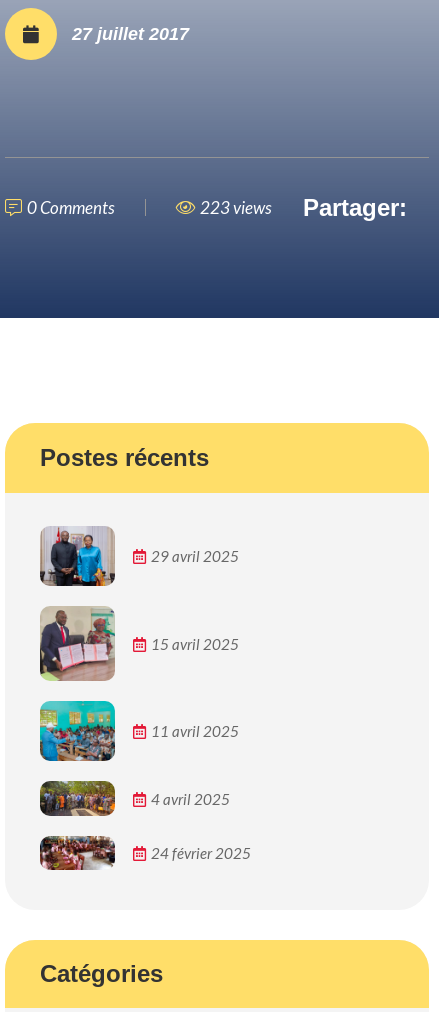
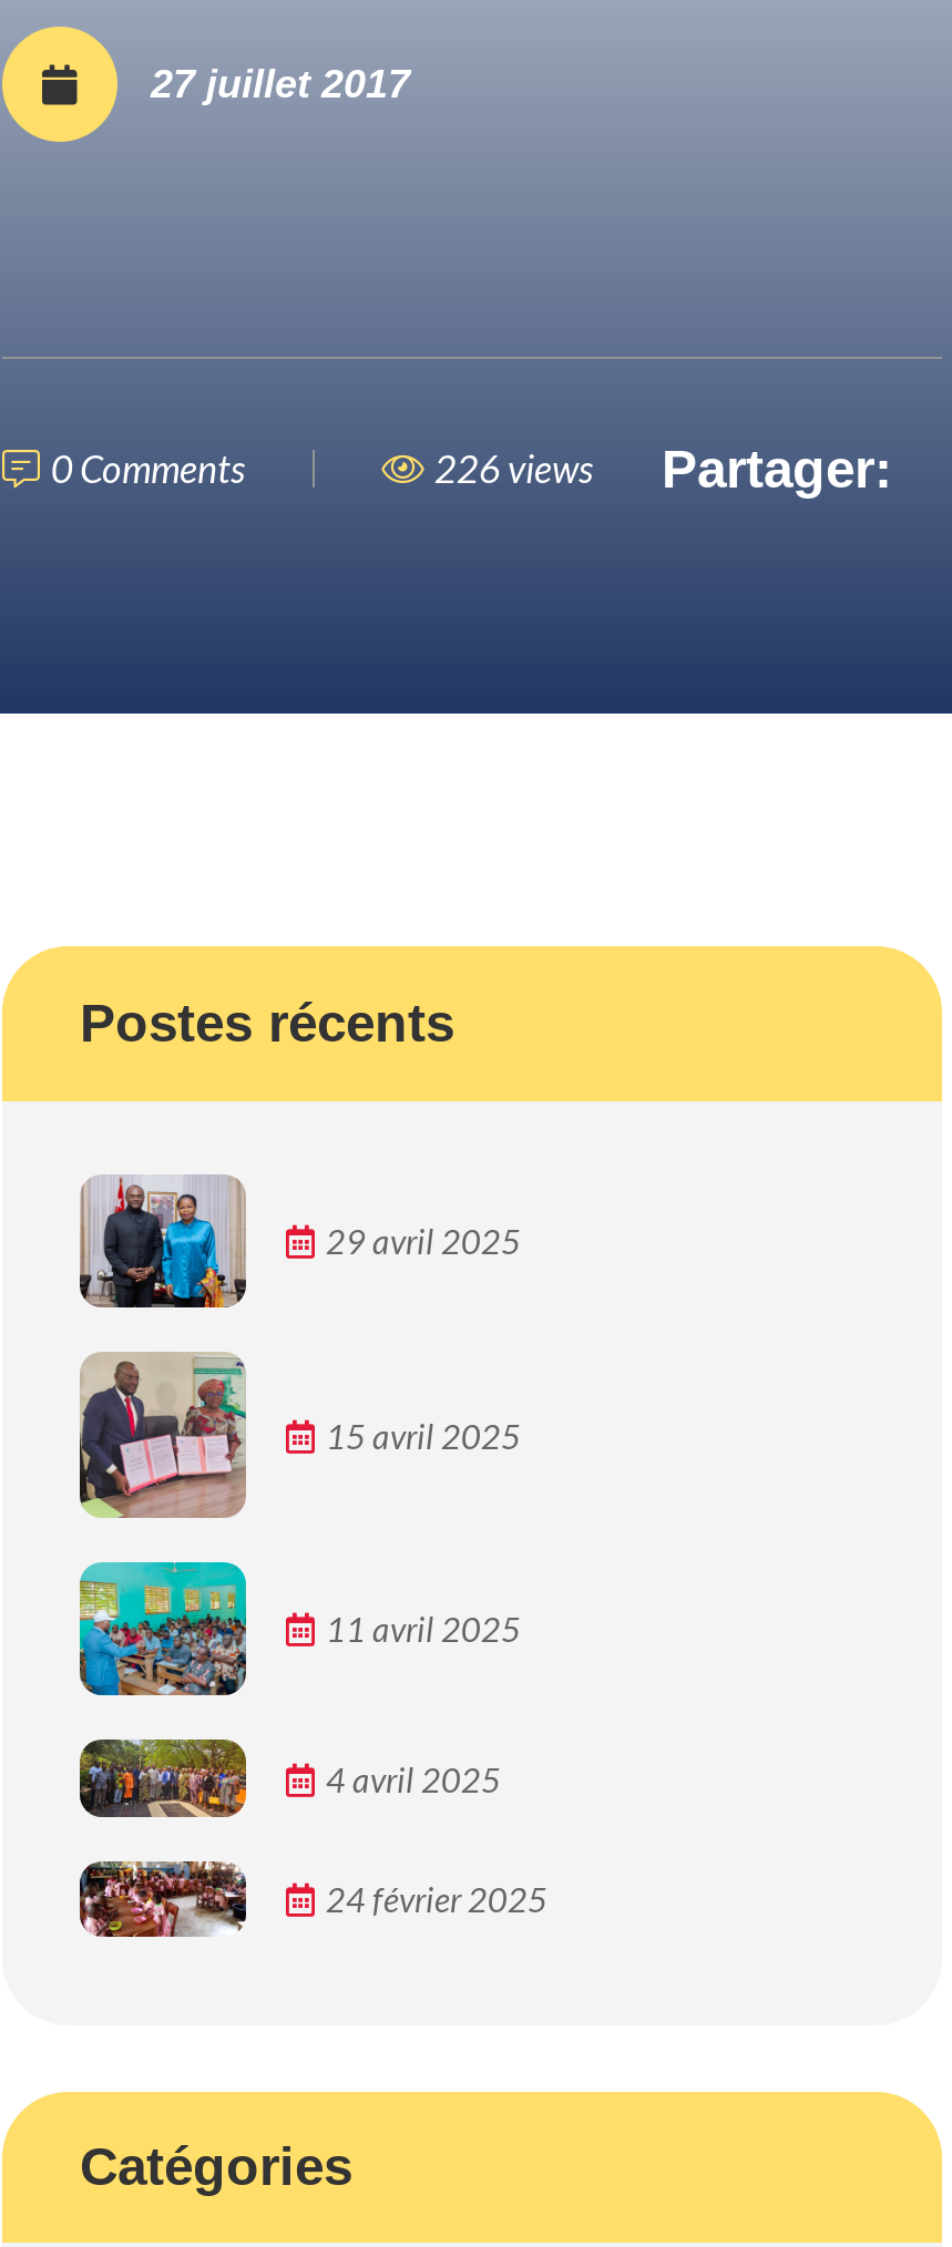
[200,194,406,221] 223 views Partager: -> [434,439,892,499] 226 views Partager:

